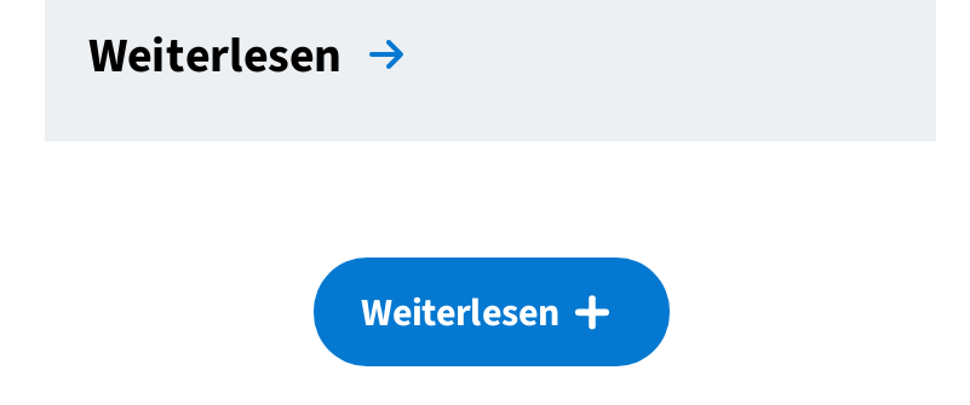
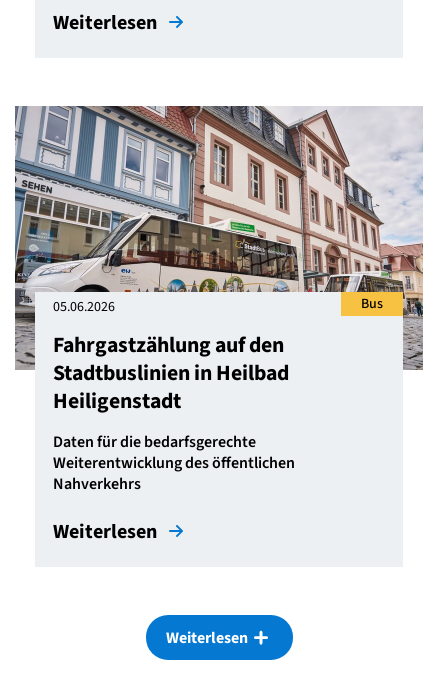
none -> [14,105,424,546] [image] | 05.06.2026 | Fahrgastzählung auf den | Stadtbuslinien in Heilbad | Heiligenstadt | Daten für die bedarfsgerechte | Weiterentwicklung des öffentlichen | Nahverkehrs | Weiterlesen
none -> [361,294,383,314] Bus

